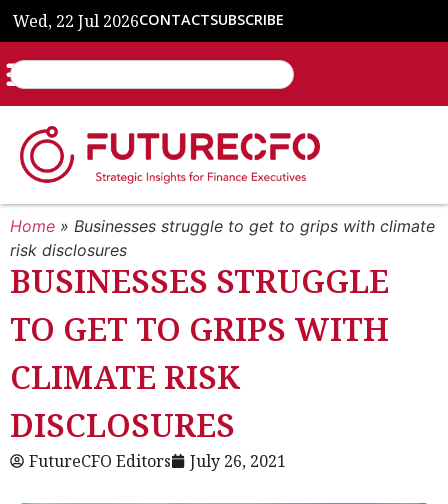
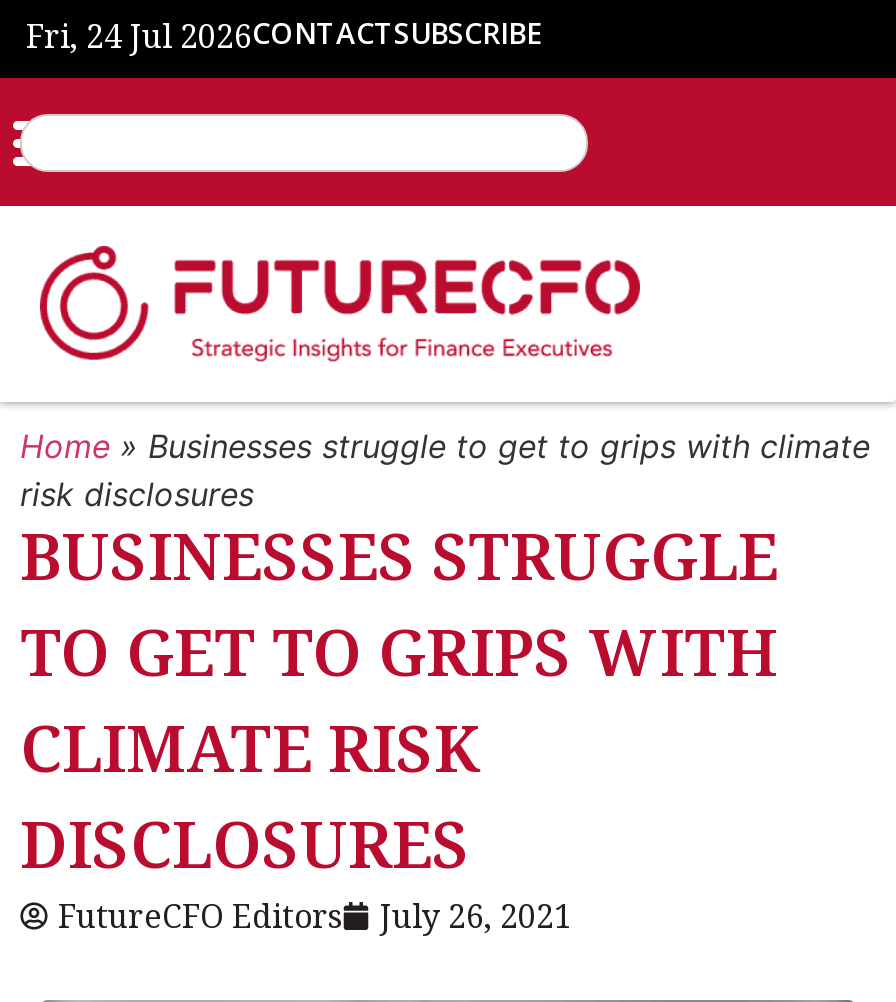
[13,10,284,32] Wed, 22 Jul 2026CONTACTSUBSCRIBE -> [26,14,542,58] Fri, 24 Jul 2026CONTACTSUBSCRIBE

